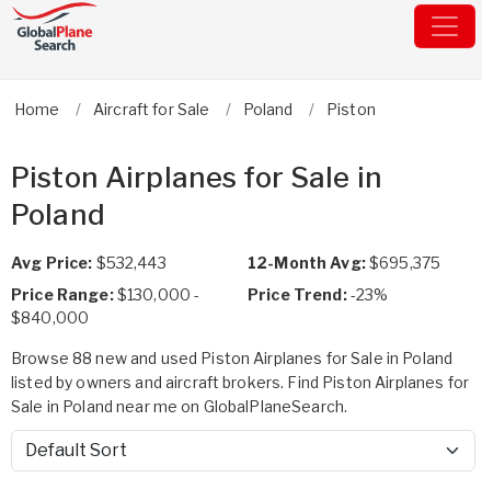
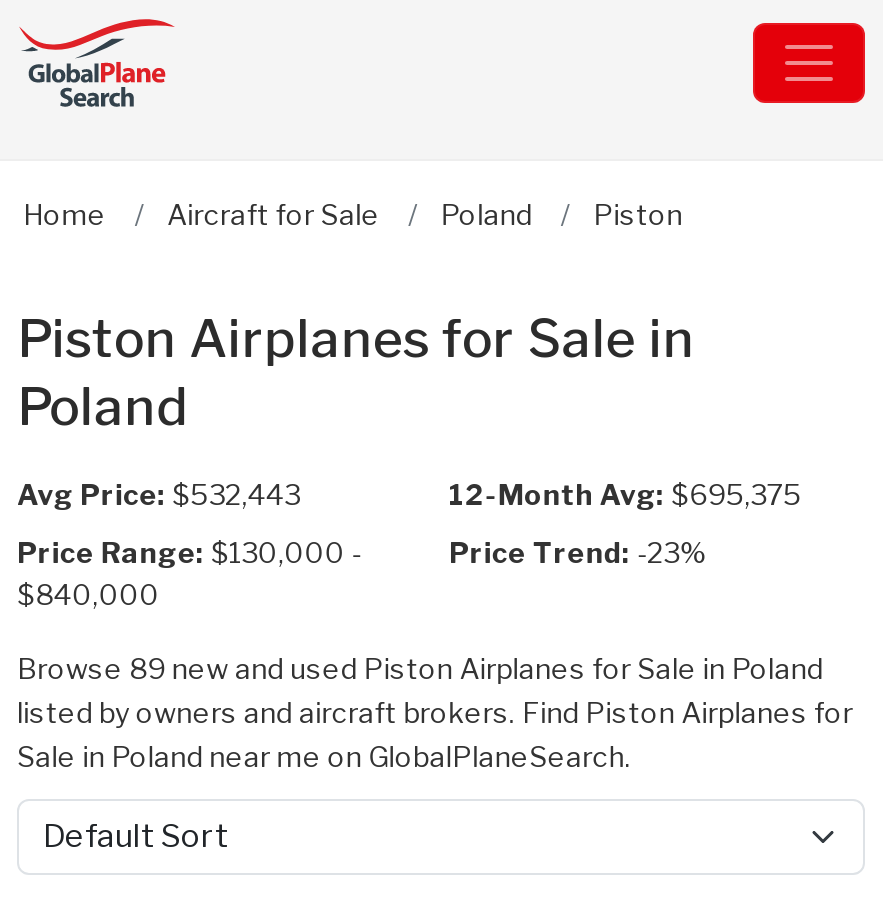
[11,349,453,367] Browse 88 new and used Piston Airplanes for Sale in Poland -> [17,651,823,685] Browse 89 new and used Piston Airplanes for Sale in Poland

